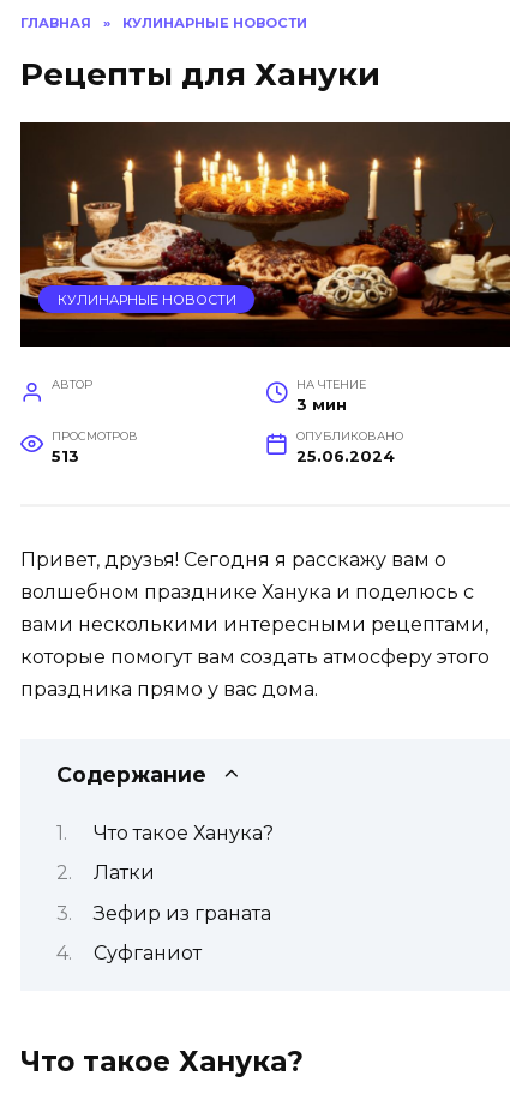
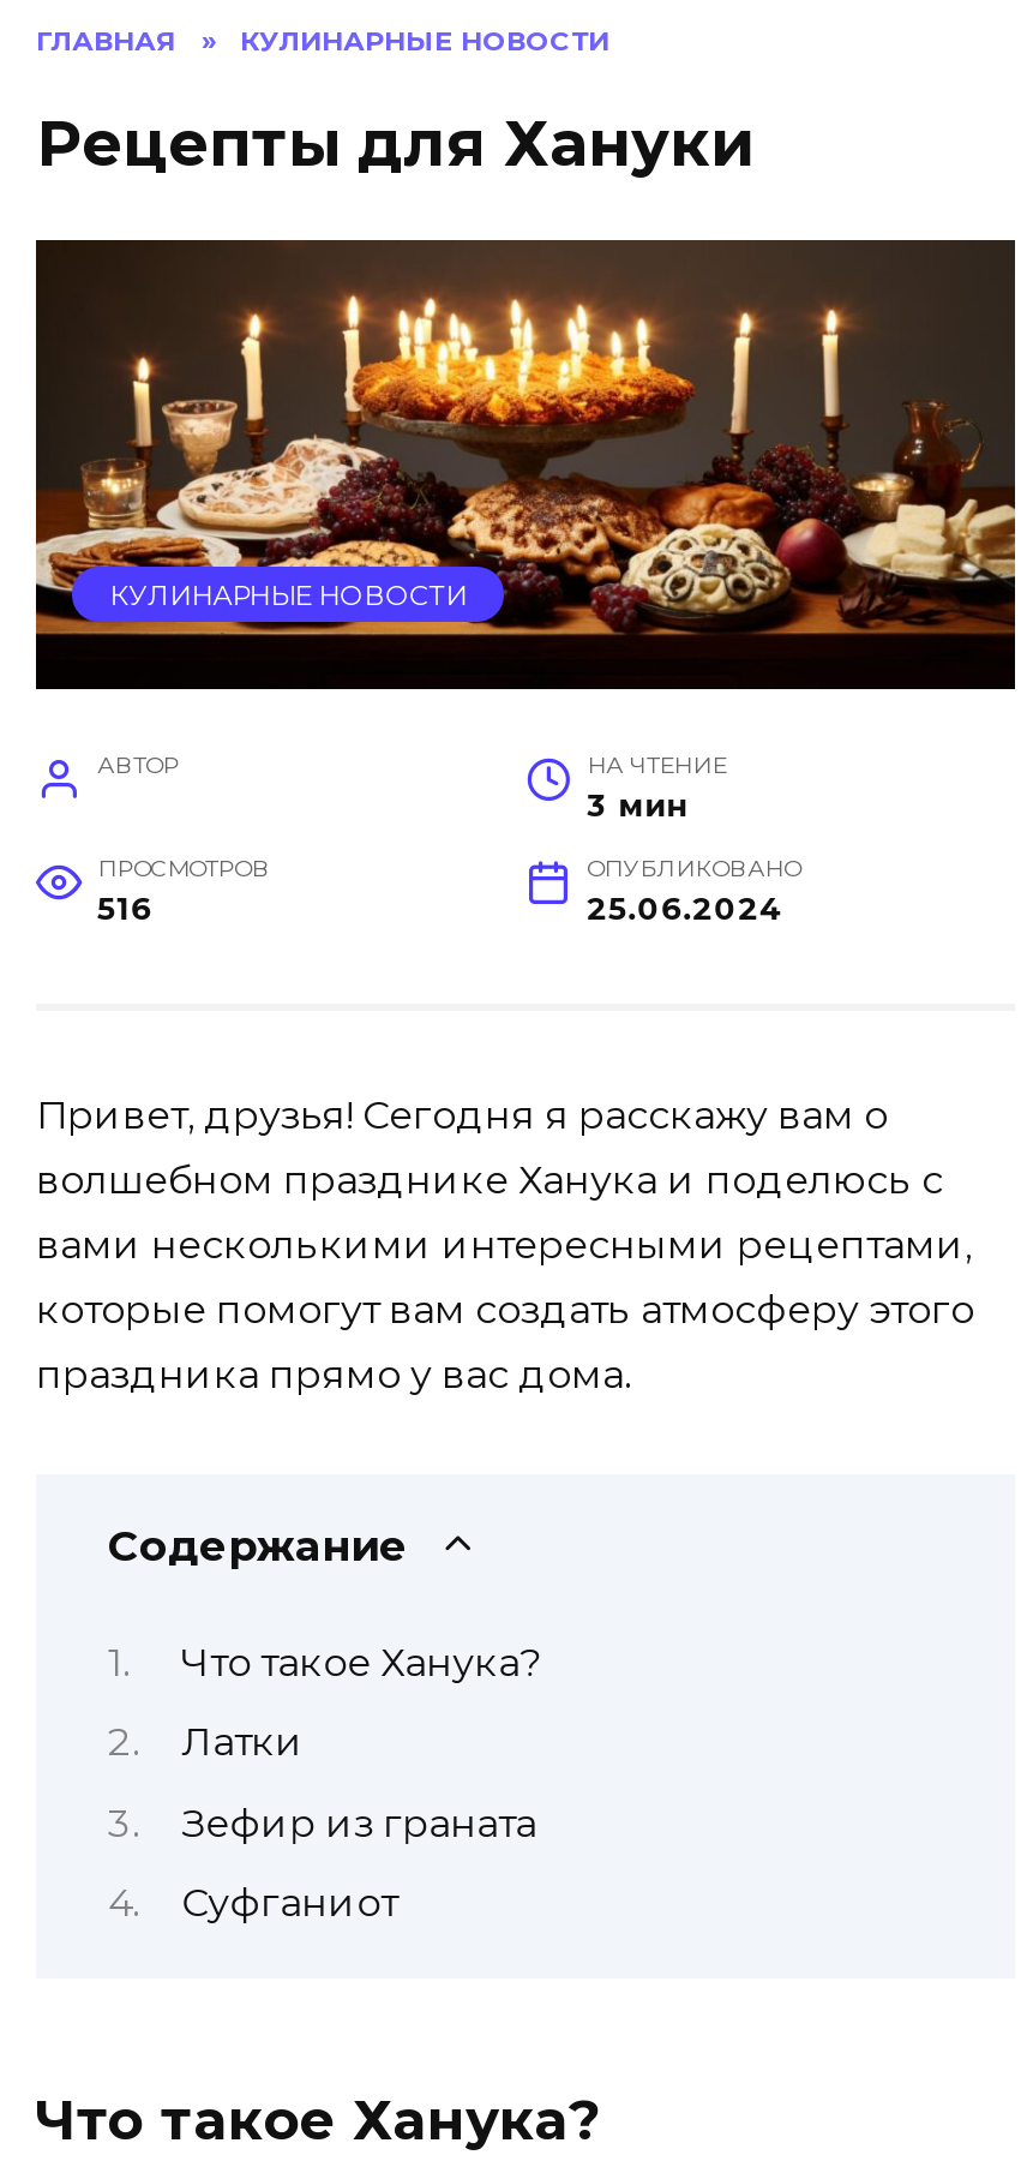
[51,448,79,466] 513 -> [97,892,153,928] 516

